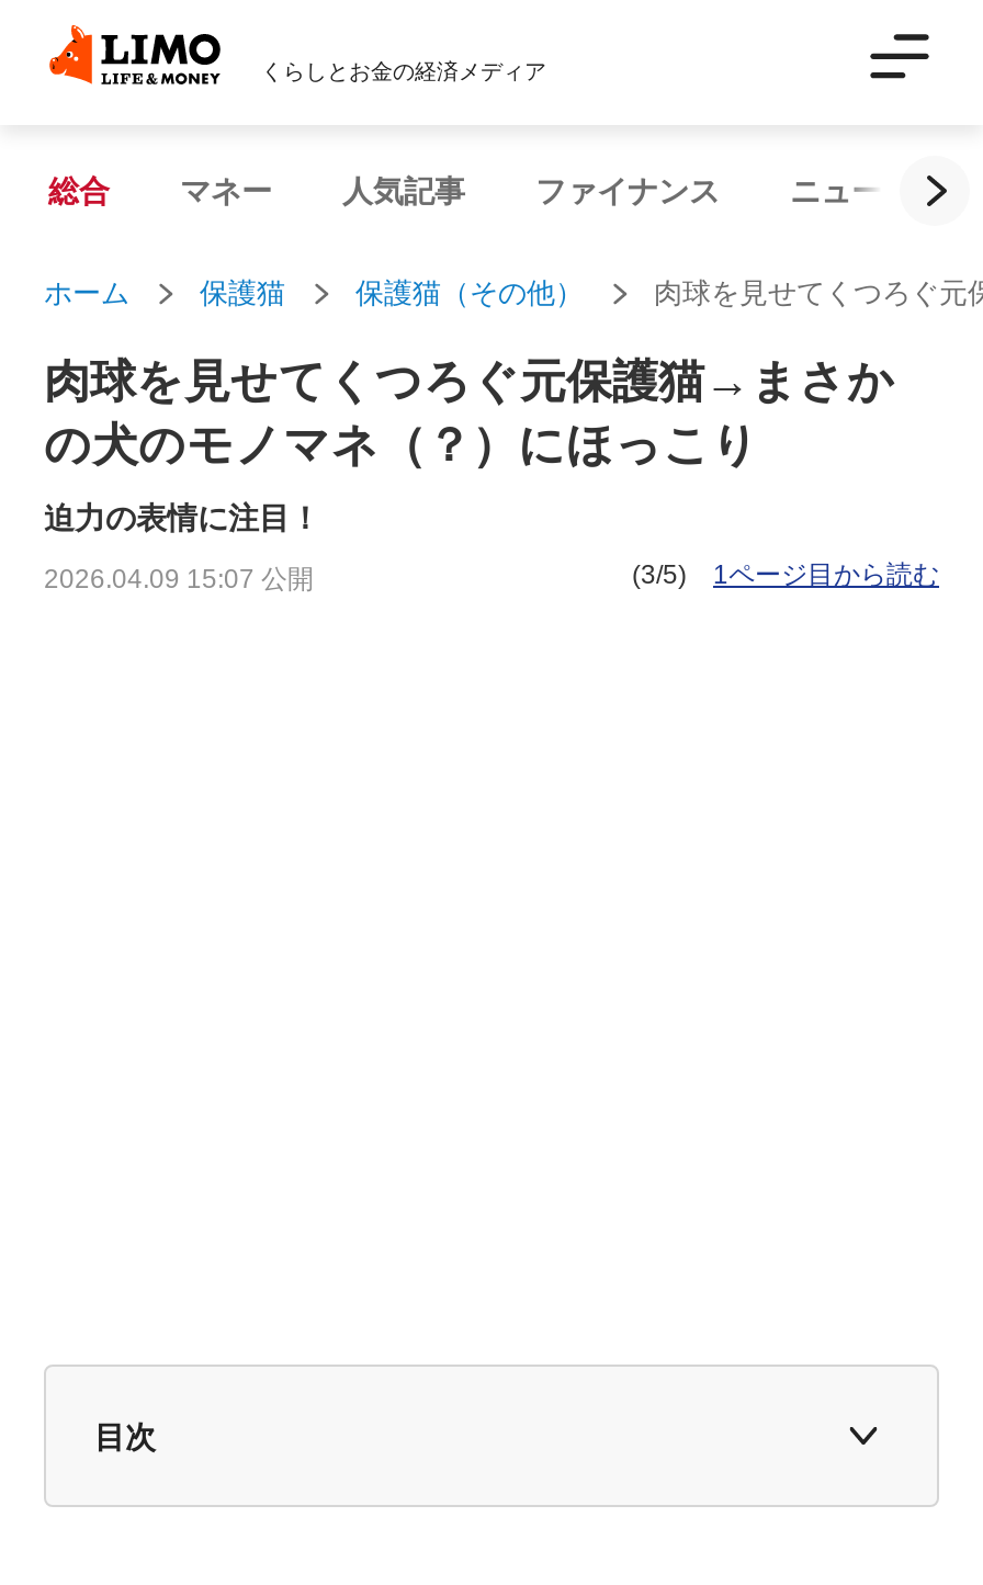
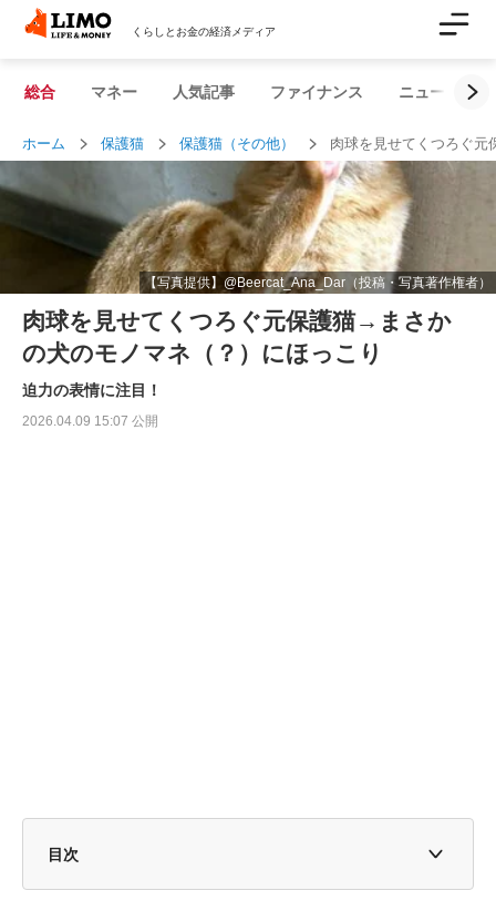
none -> [3,160,493,295] [image] | 【写真提供】@Beercat_Ana_Dar（投稿・写真著作権者）
[632,559,939,590] (3/5) | 1ページ目から読む -> none

